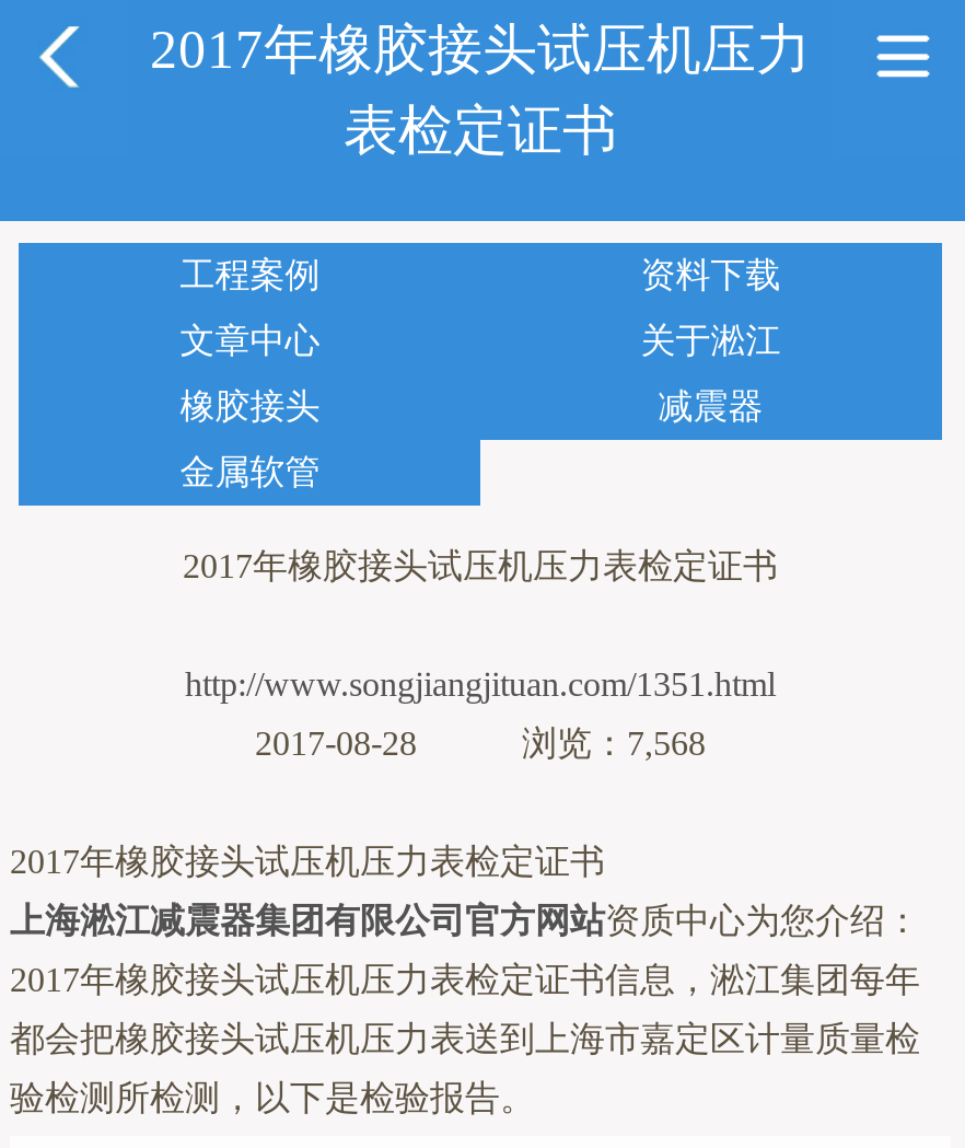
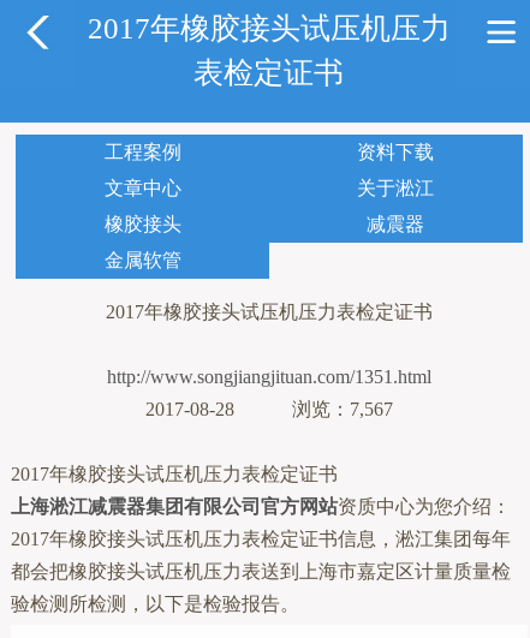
[255,724,706,761] 2017-08-28 浏览：7,568 -> [145,399,393,419] 2017-08-28 浏览：7,567

